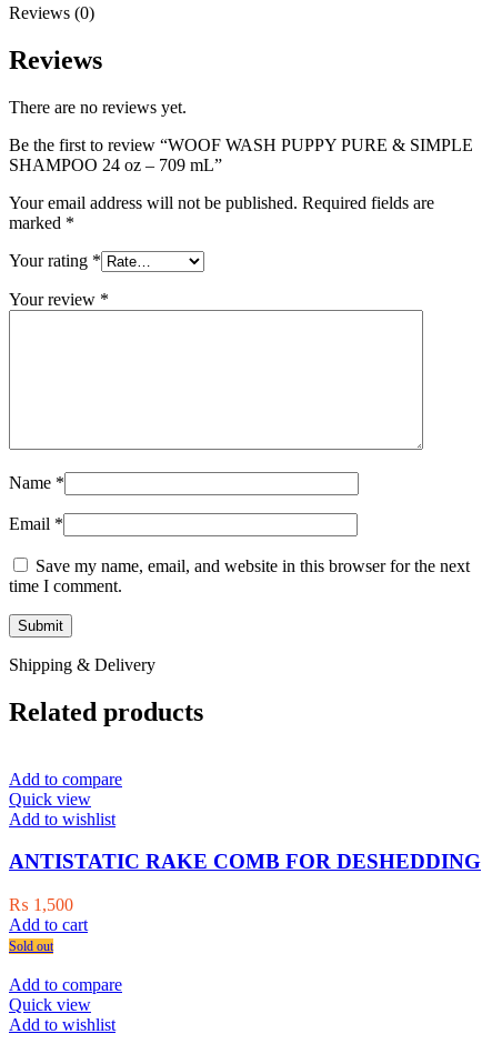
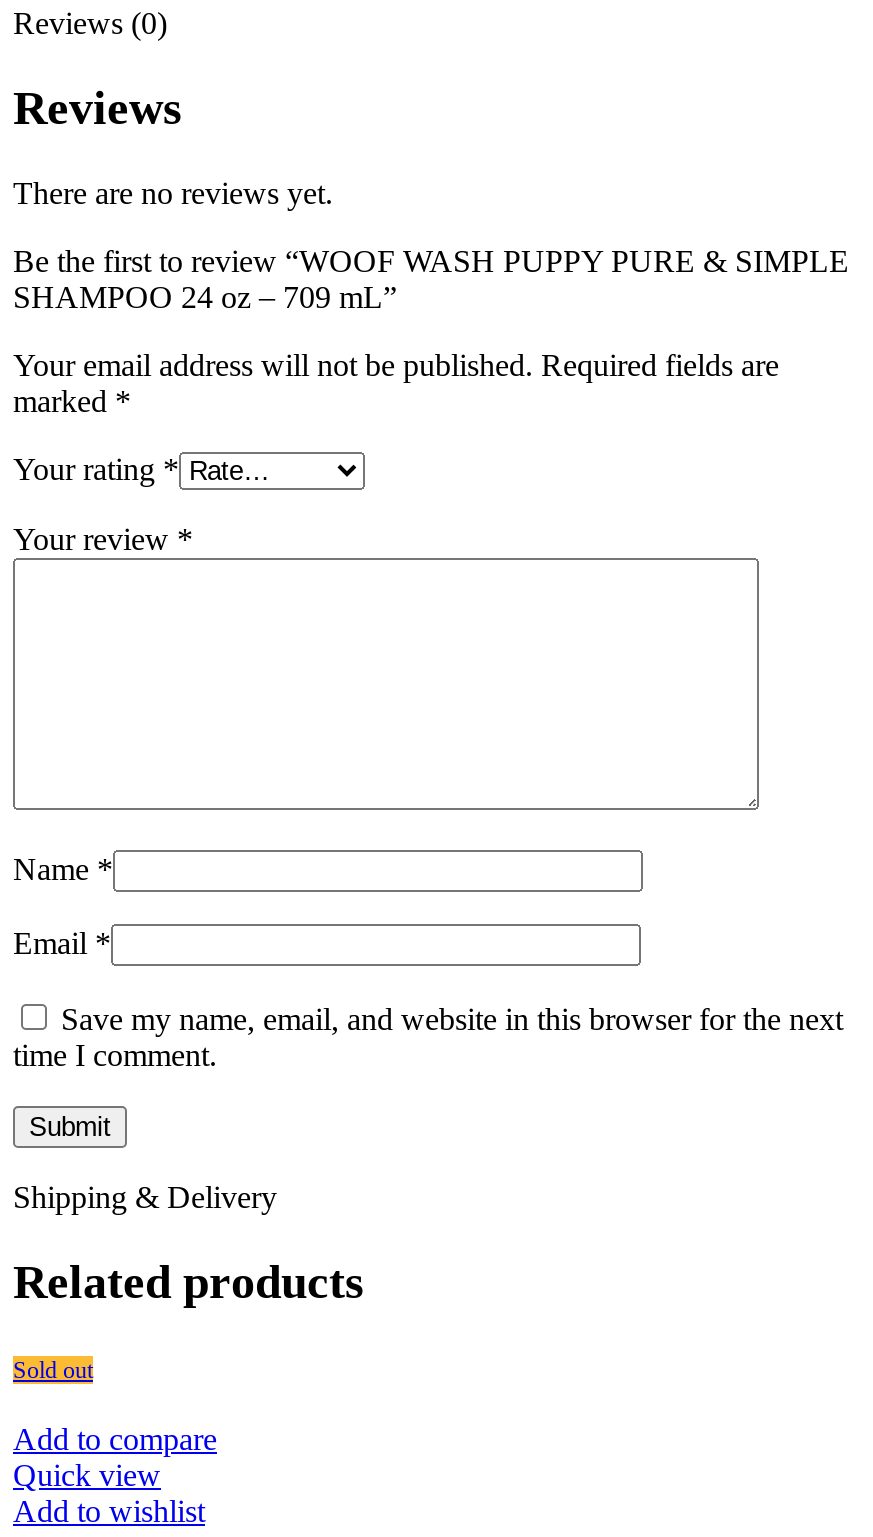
[9,769,481,934] Add to compare | Quick view | Add to wishlist | ANTISTATIC RAKE COMB FOR DESHEDDING | ₨ 1,500 | Add to cart -> none

